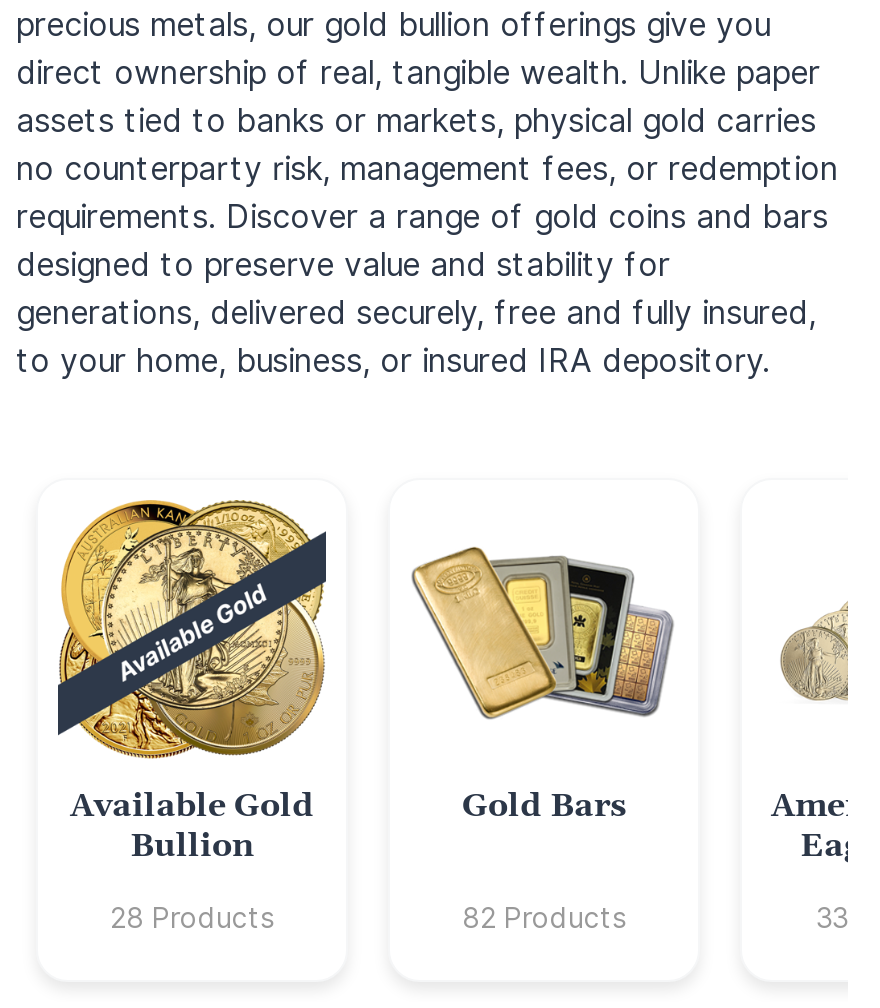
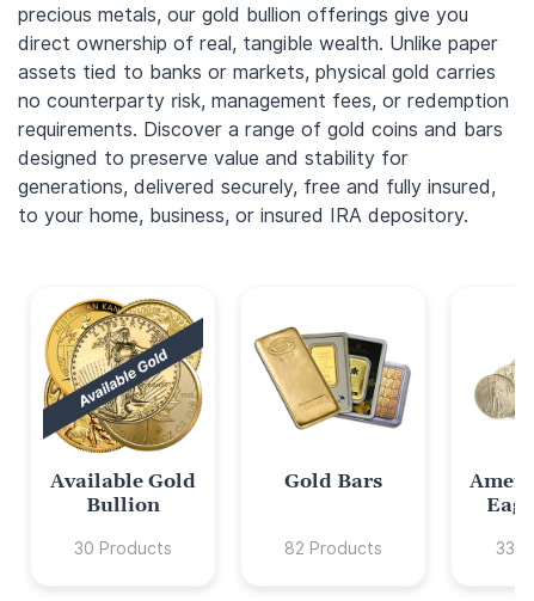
[110,902,274,934] 28 Products -> [74,539,172,558] 30 Products

